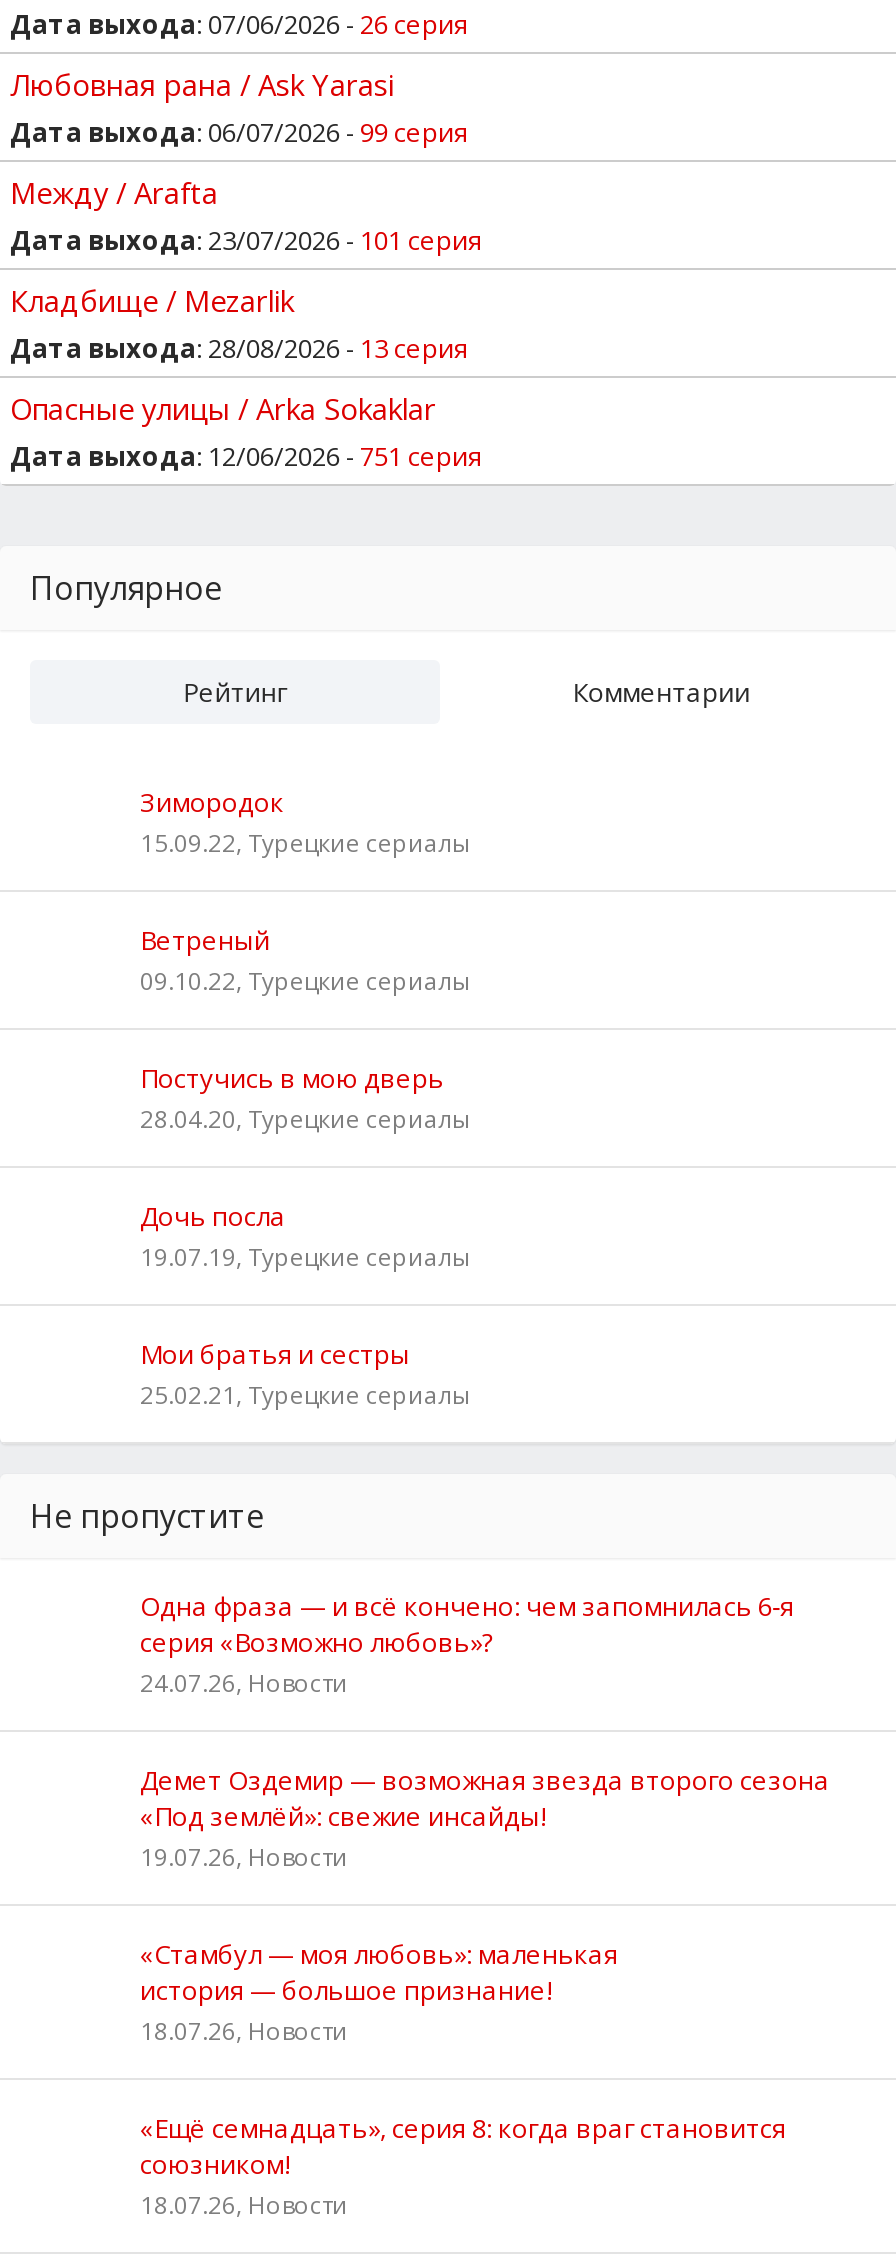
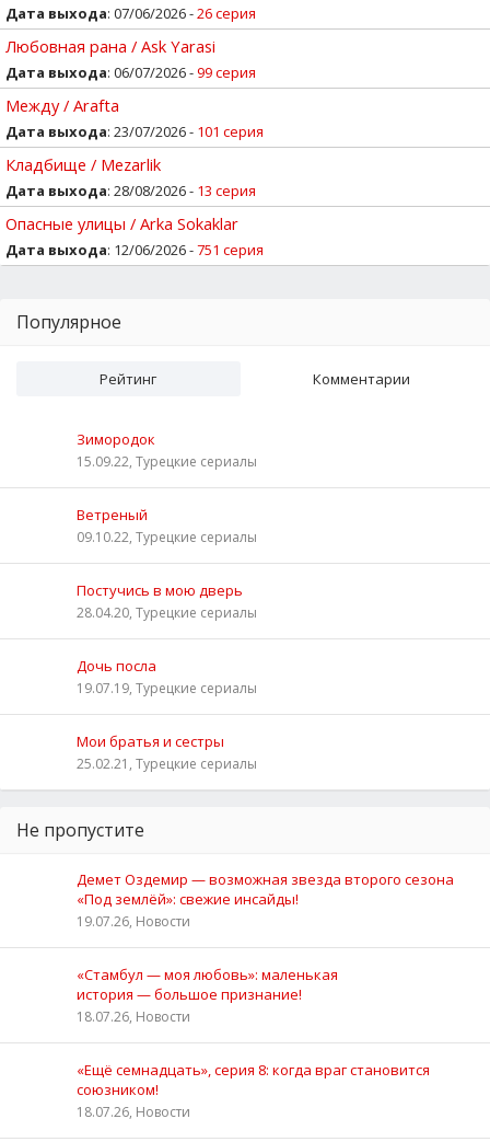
[140,1588,794,1700] Одна фраза — и всё кончено: чем запомнилась 6‑я | серия «Возможно любовь»? | 24.07.26, Новости -> none

